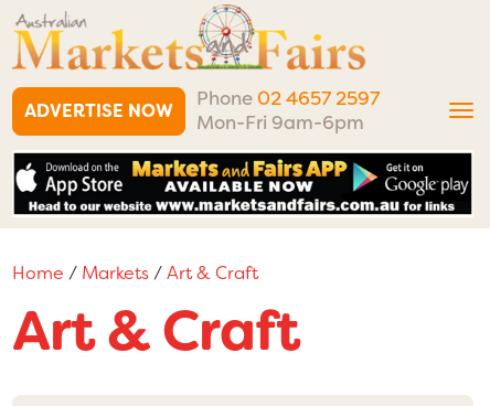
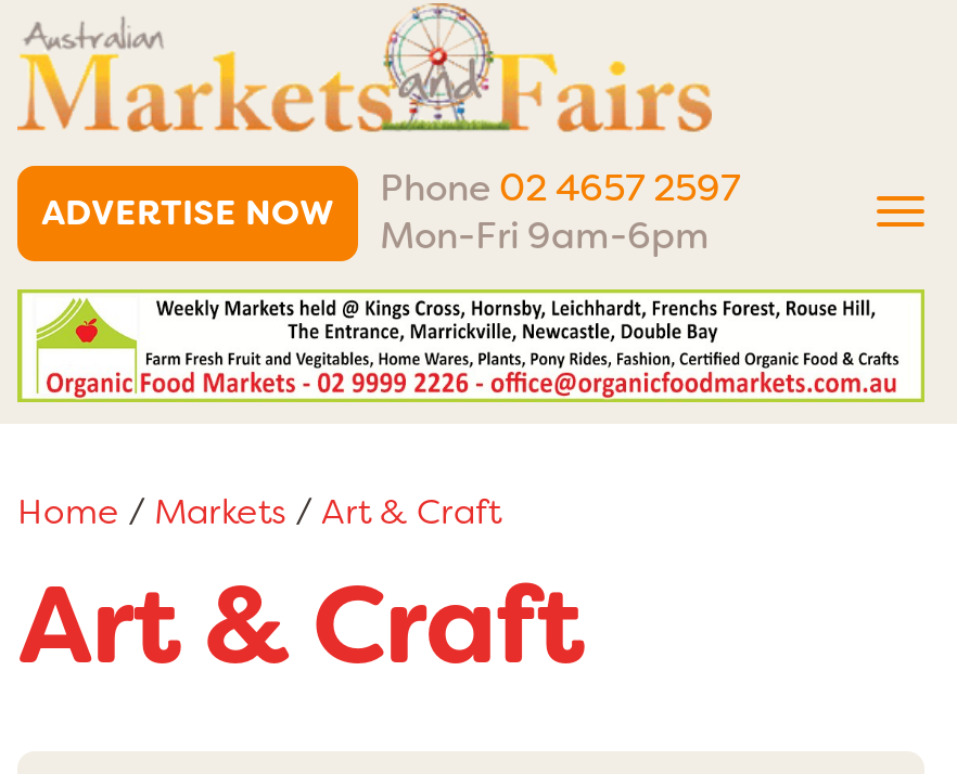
[12,152,473,215] [image] -> [15,287,927,404] [image]

